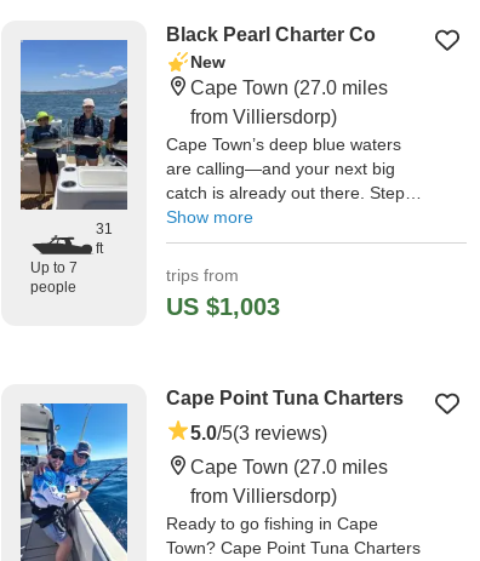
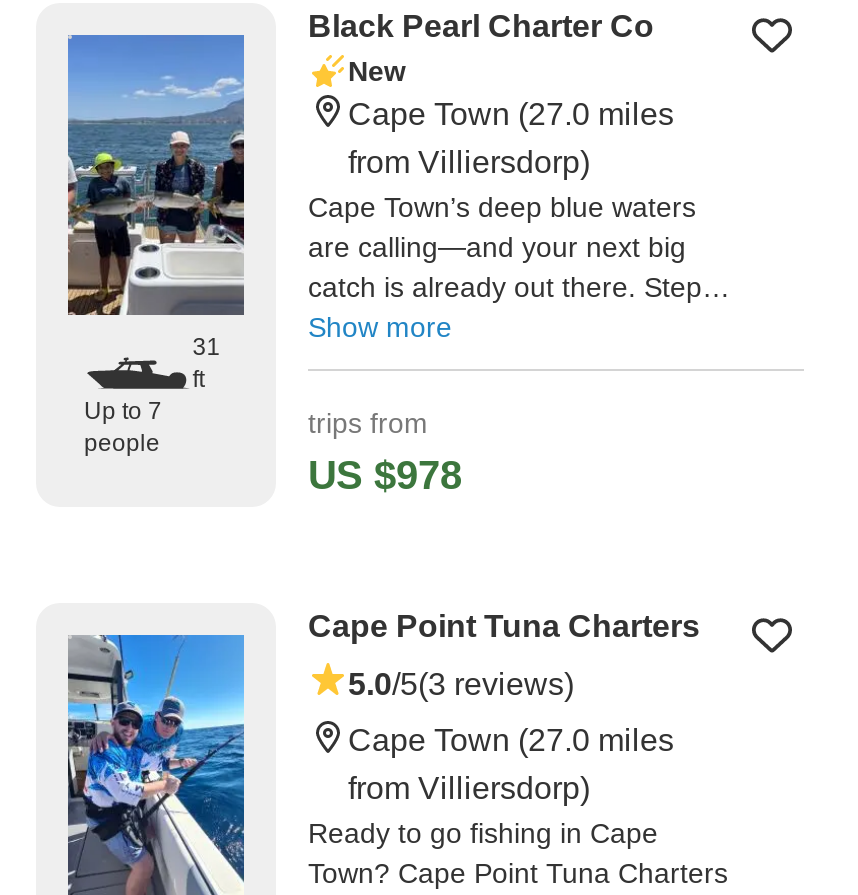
[166,293,280,320] US $1,003 -> [308,453,462,497] US $978

